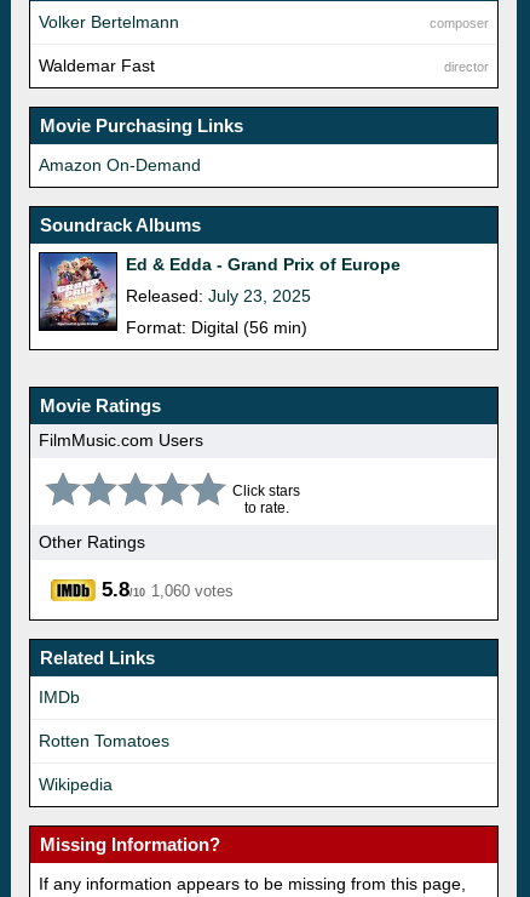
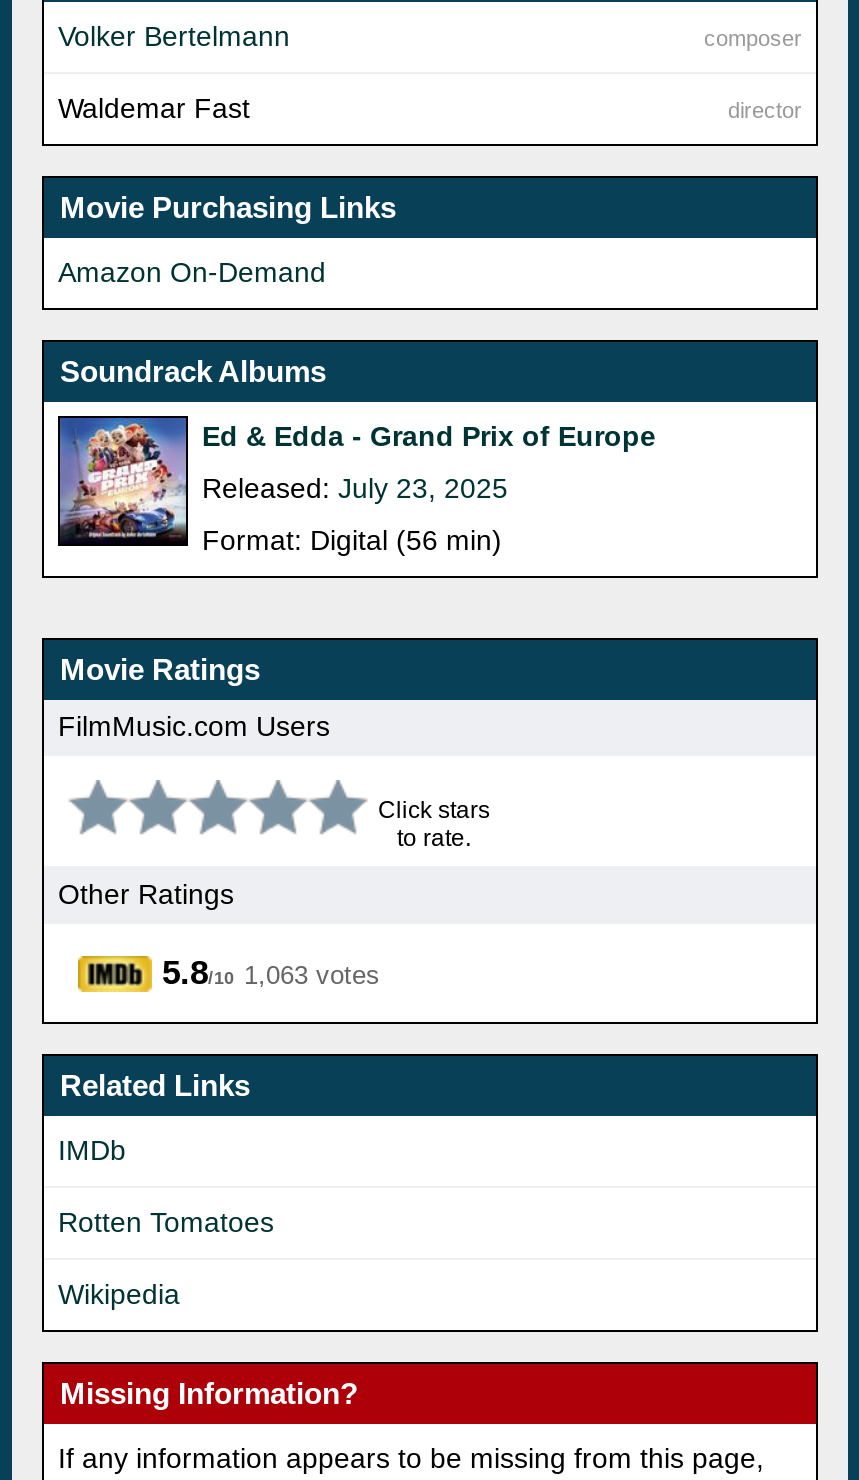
[102,578,234,601] 5.8/10 1,060 votes -> [162,954,380,992] 5.8/10 1,063 votes

